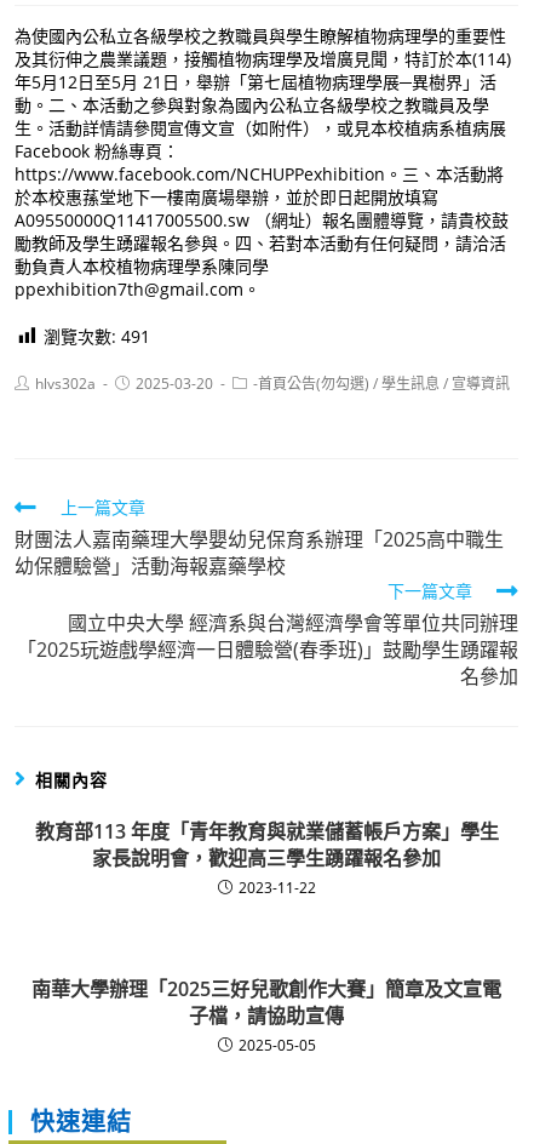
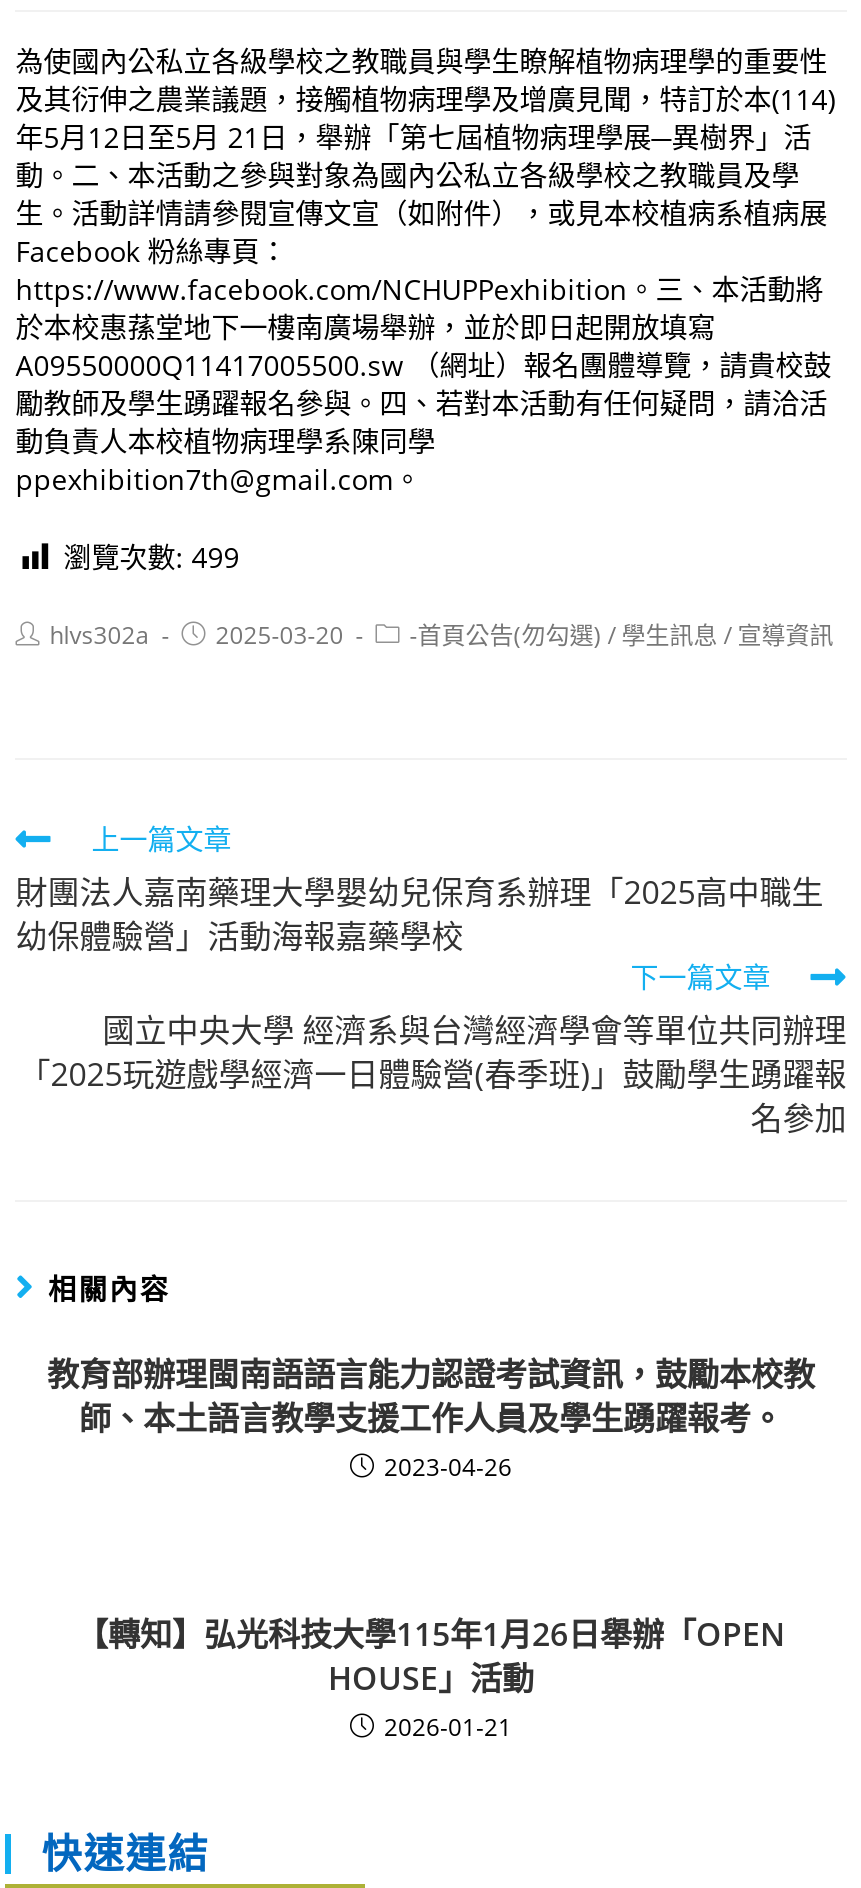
[44,325,150,348] 瀏覽次數: 491 -> [63,538,239,576] 瀏覽次數: 499
[35,818,498,898] 教育部113 年度「青年教育與就業儲蓄帳戶方案」學生 | 家長說明會，歡迎高三學生踴躍報名參加 | 2023-11-22 -> [47,1353,815,1485] 教育部辦理閩南語語言能力認證考試資訊，鼓勵本校教 | 師、本土語言教學支援工作人員及學生踴躍報考。 | 2023-04-26
[31,976,501,1056] 南華大學辦理「2025三好兒歌創作大賽」簡章及文宣電 | 子檔，請協助宣傳 | 2025-05-05 -> [76,1613,786,1745] 【轉知】弘光科技大學115年1月26日舉辦「OPEN | HOUSE」活動 | 2026-01-21

